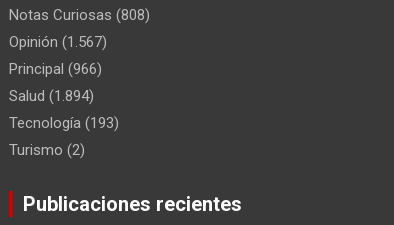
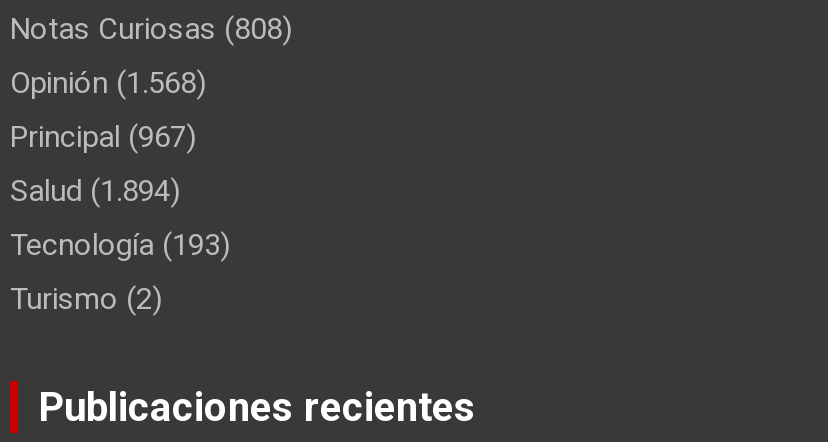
[9,32,107,50] Opinión (1.567) -> [10,64,206,100] Opinión (1.568)
[9,59,102,77] Principal (966) -> [10,118,196,154] Principal (967)

